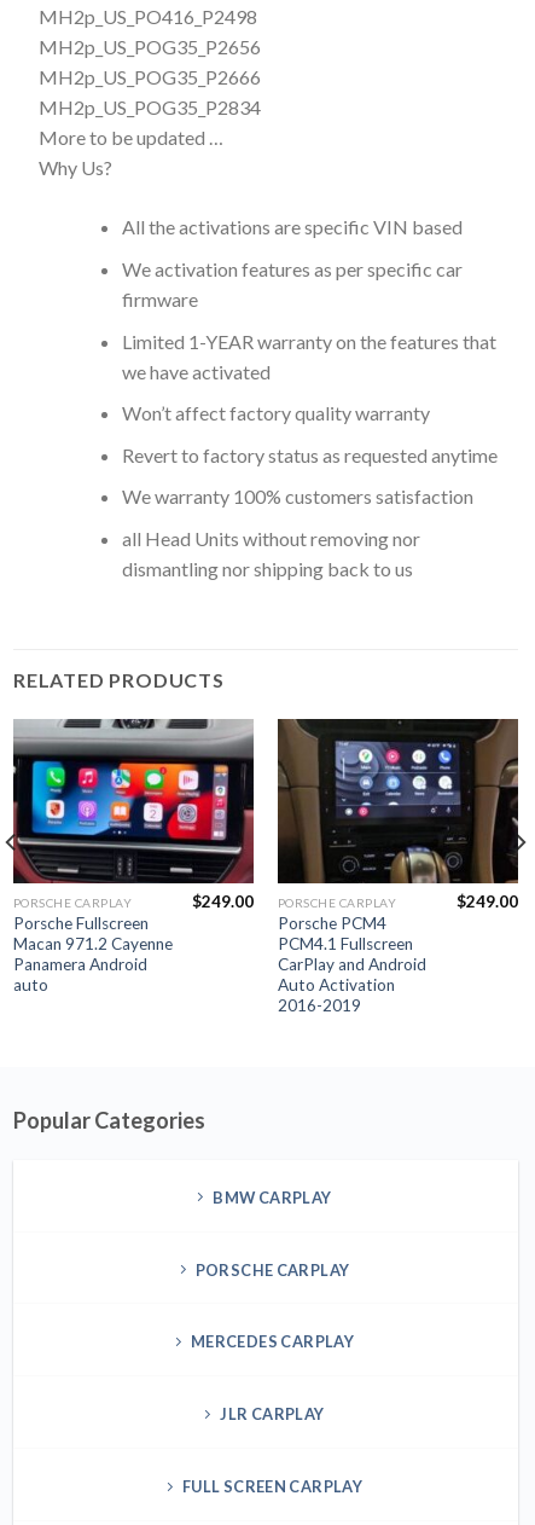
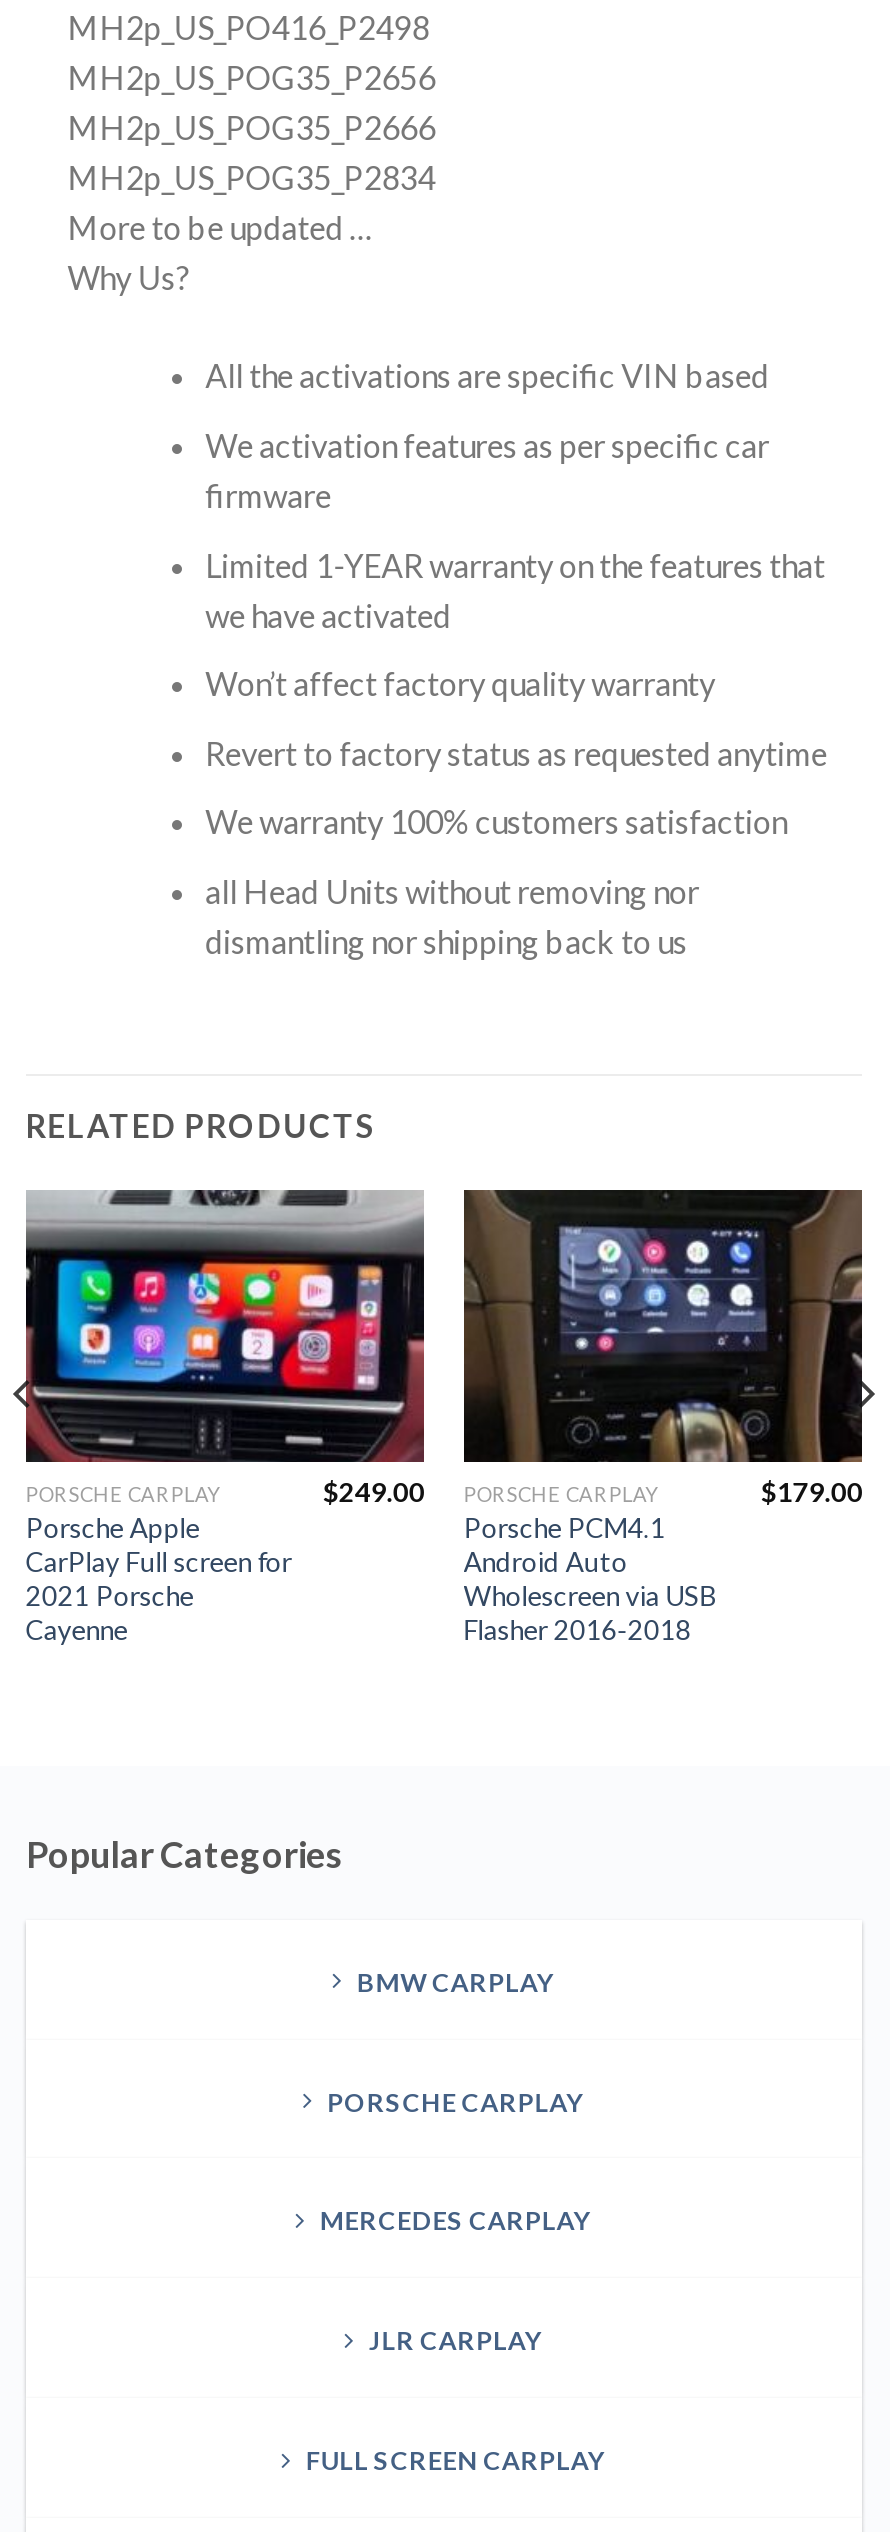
[457,892,518,911] $249.00 -> [760,1476,862,1508] $179.00
[13,913,172,994] Porsche Fullscreen | Macan 971.2 Cayenne | Panamera Android | auto -> [26,1512,292,1646] Porsche Apple | CarPlay Full screen for | 2021 Porsche | Cayenne
[278,913,426,1015] Porsche PCM4 | PCM4.1 Fullscreen | CarPlay and Android | Auto Activation | 2016-2019 -> [464,1512,718,1646] Porsche PCM4.1 | Android Auto | Wholescreen via USB | Flasher 2016-2018

